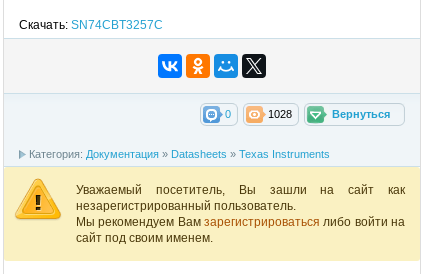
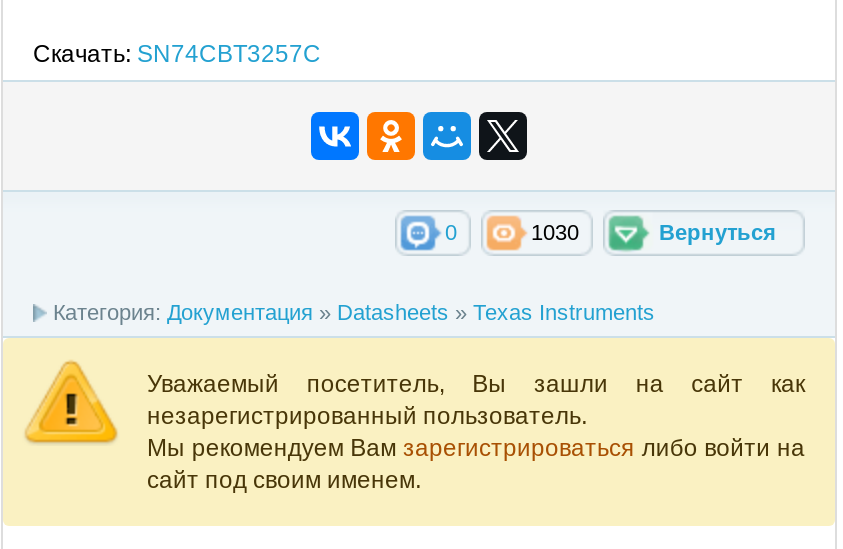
[268,108,292,120] 1028 -> [531,220,579,244] 1030

